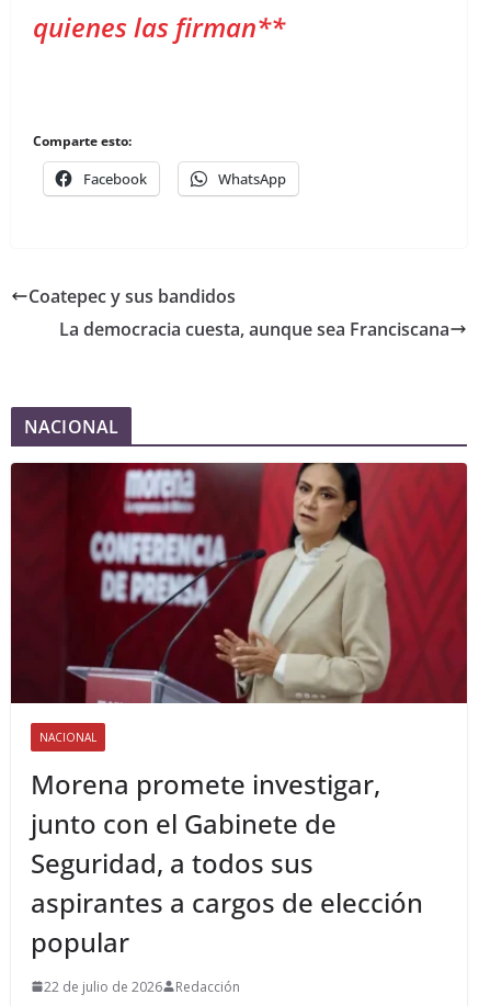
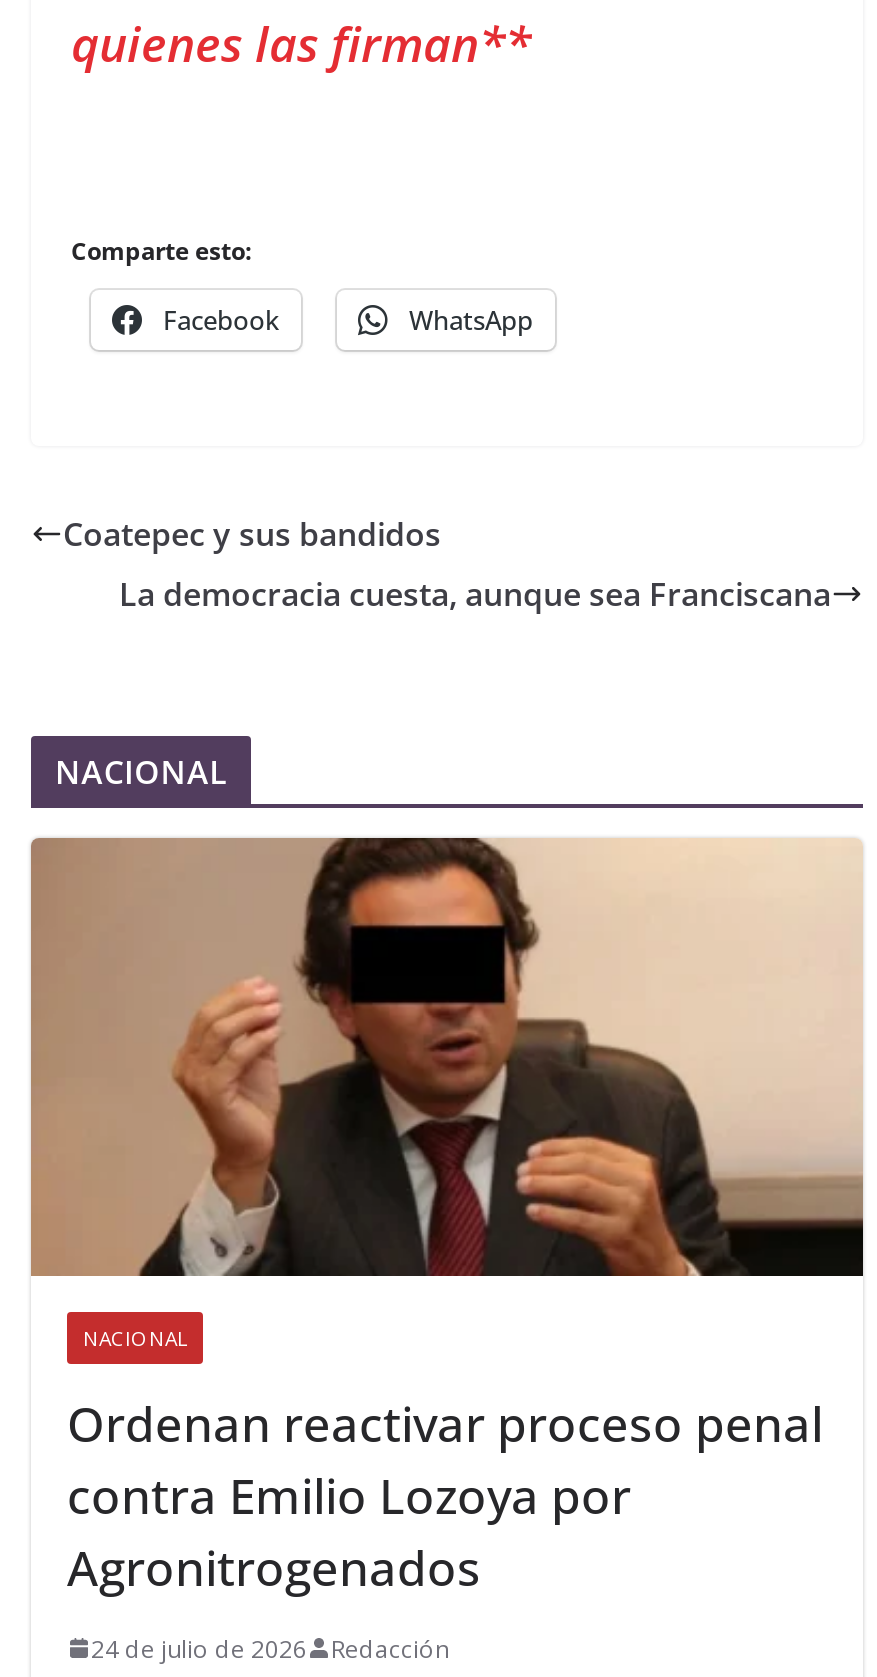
[10,462,468,704] [image] -> [29,836,865,1278] [image]
[31,765,423,959] Morena promete investigar, | junto con el Gabinete de | Seguridad, a todos sus | aspirantes a cargos de elección | popular -> [67,1389,823,1599] Ordenan reactivar proceso penal | contra Emilio Lozoya por | Agronitrogenados
[44,977,240,996] 22 de julio de 2026 Redacción -> [91,1631,449,1665] 24 de julio de 2026 Redacción

